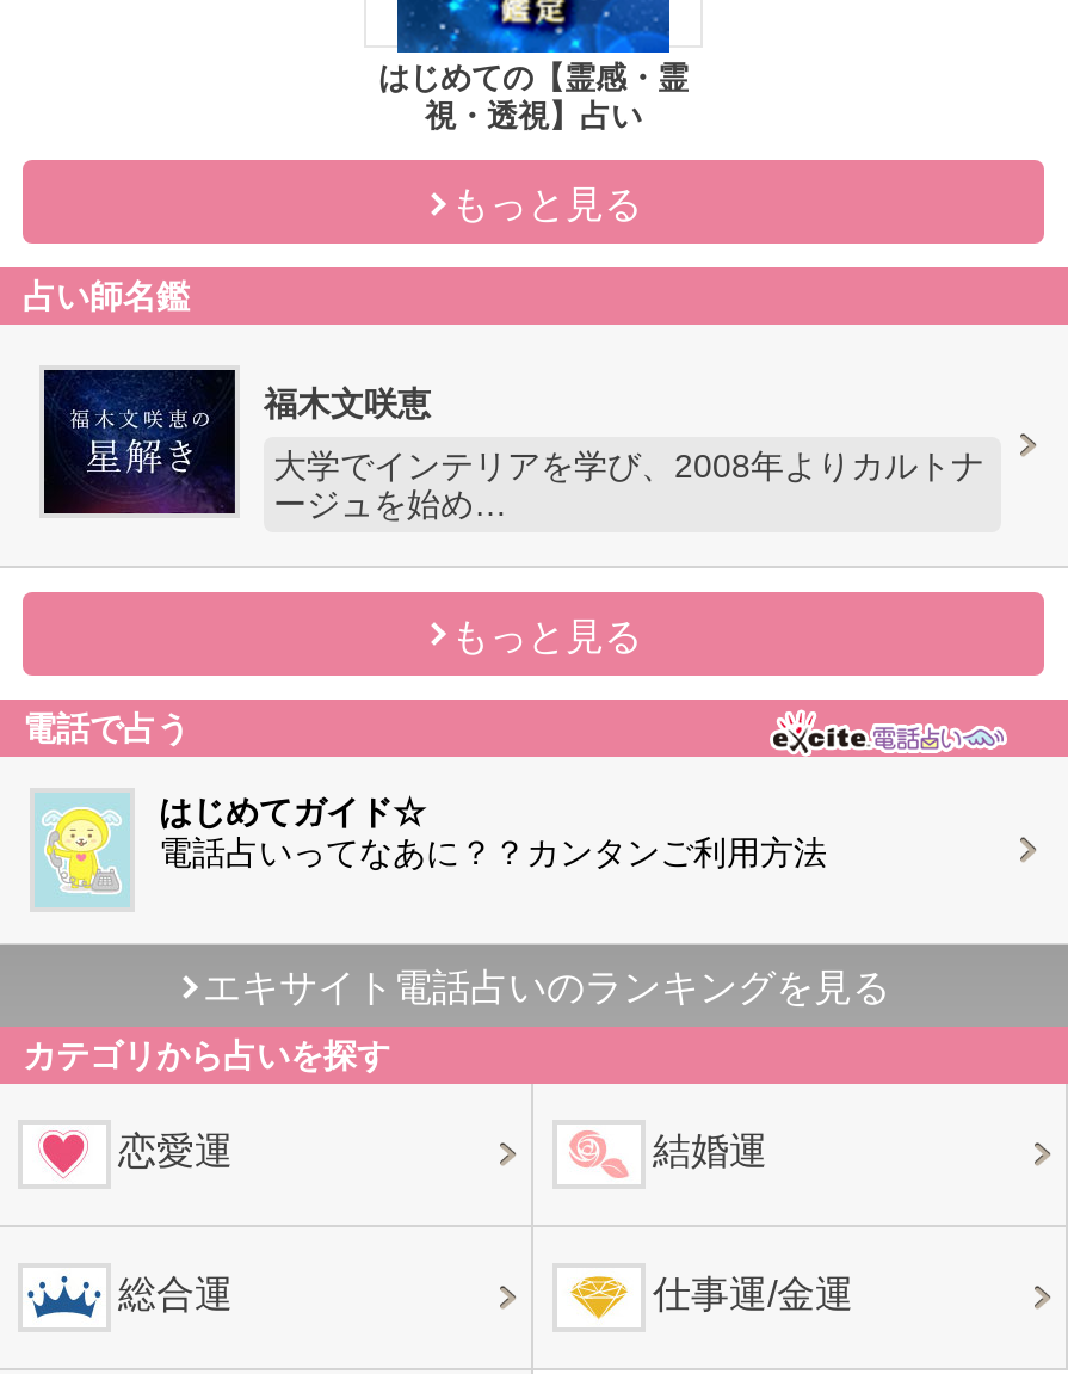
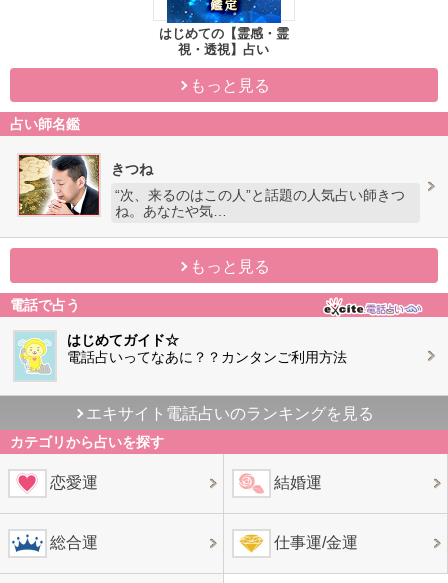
[42,368,431,516] [image] | 福木文咲恵 -> [18,154,153,216] [image] | きつね
[273,447,984,523] 大学でインテリアを学び、2008年よりカルトナ | ージュを始め… -> [115,187,405,219] “次、来るのはこの人”と話題の人気占い師きつ | ね。あなたや気…

